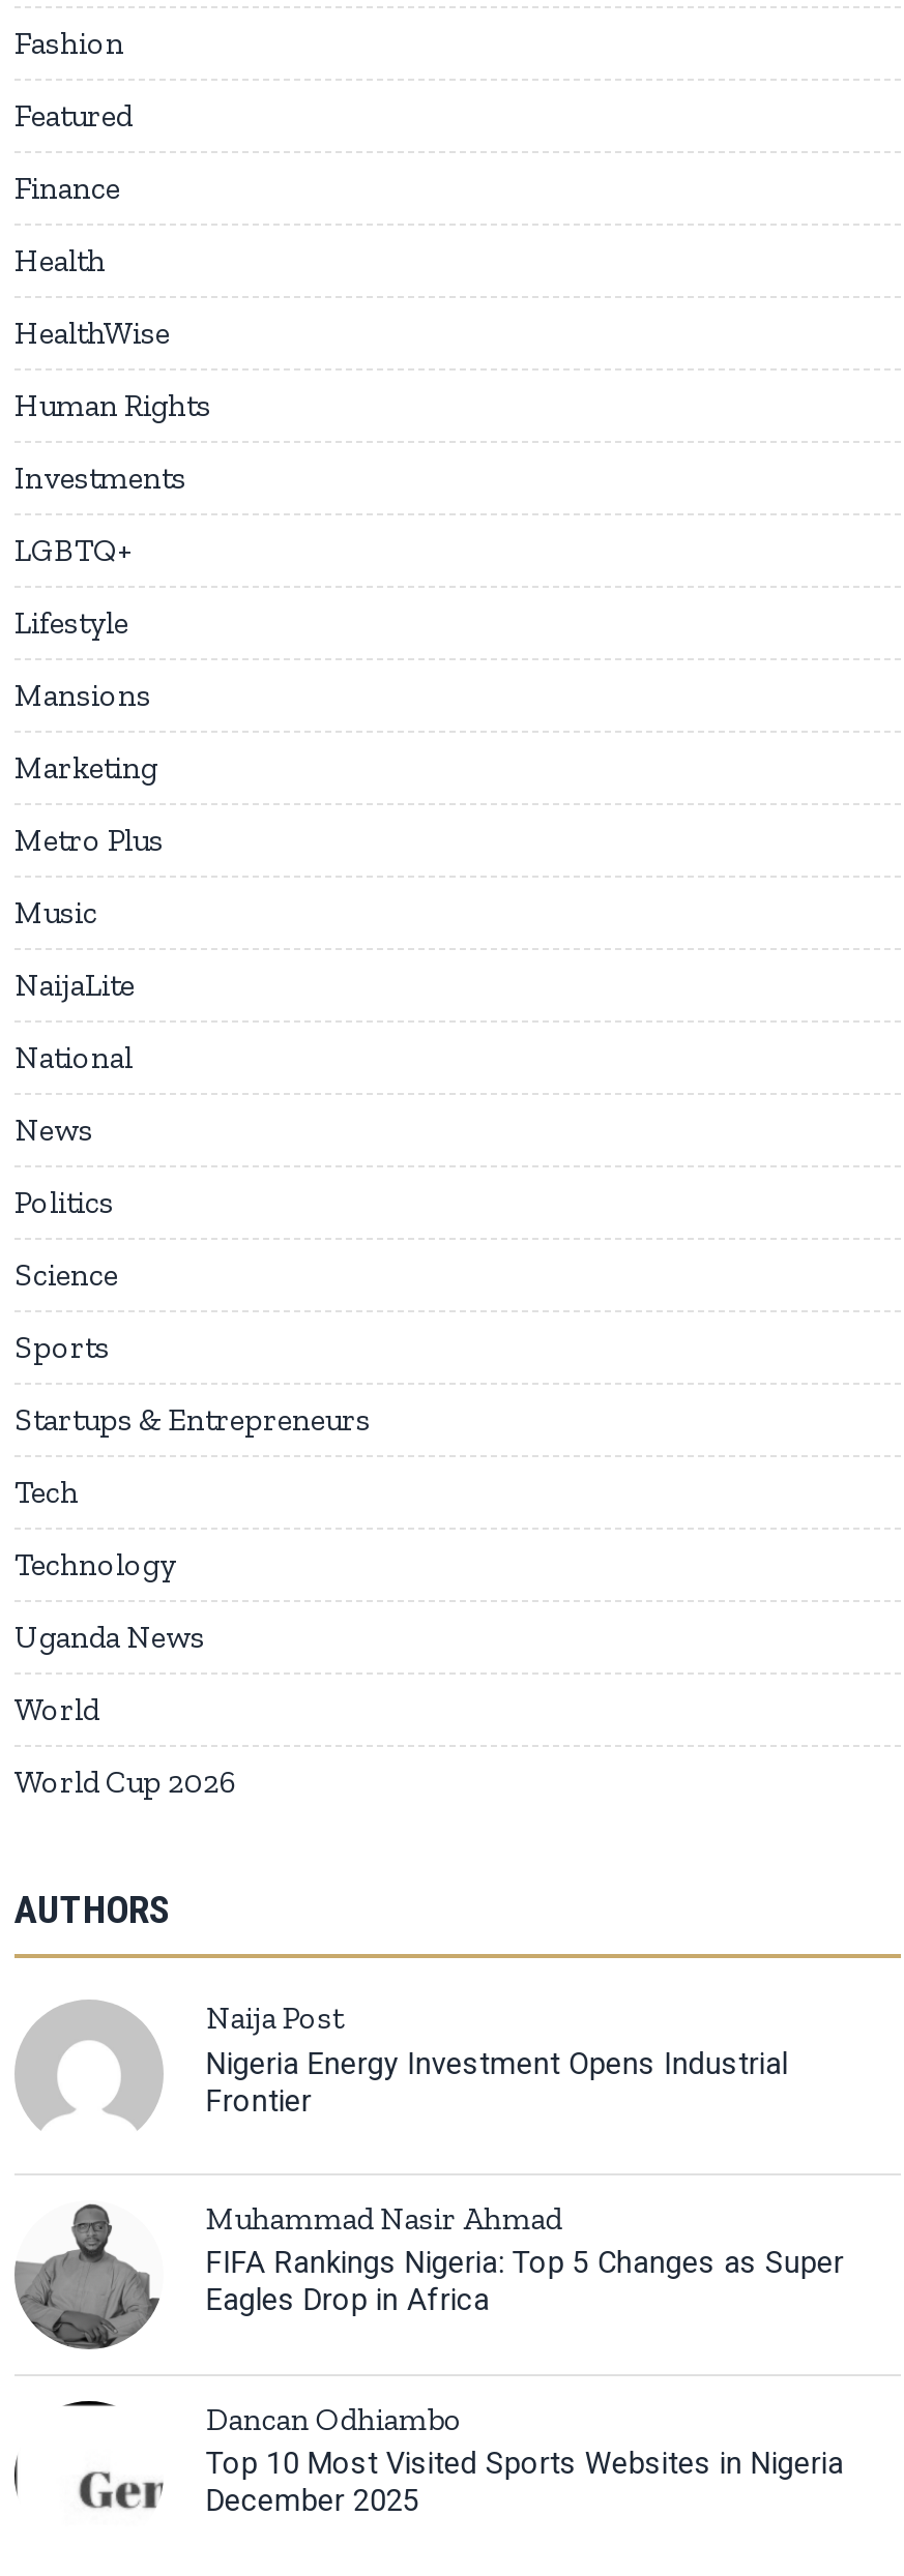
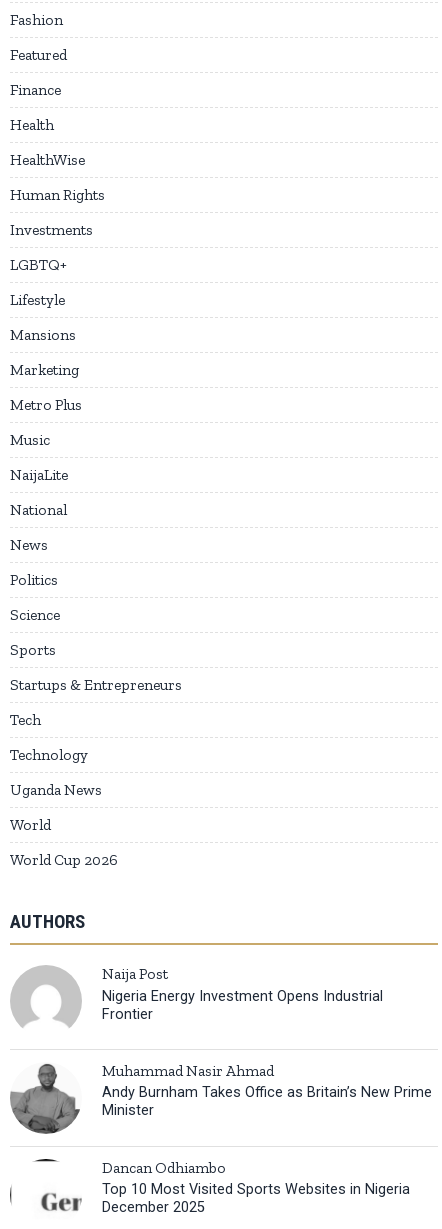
[206,2247,844,2319] FIFA Rankings Nigeria: Top 5 Changes as Super | Eagles Drop in Africa -> [102,1084,432,1119] Andy Burnham Takes Office as Britain’s New Prime | Minister

